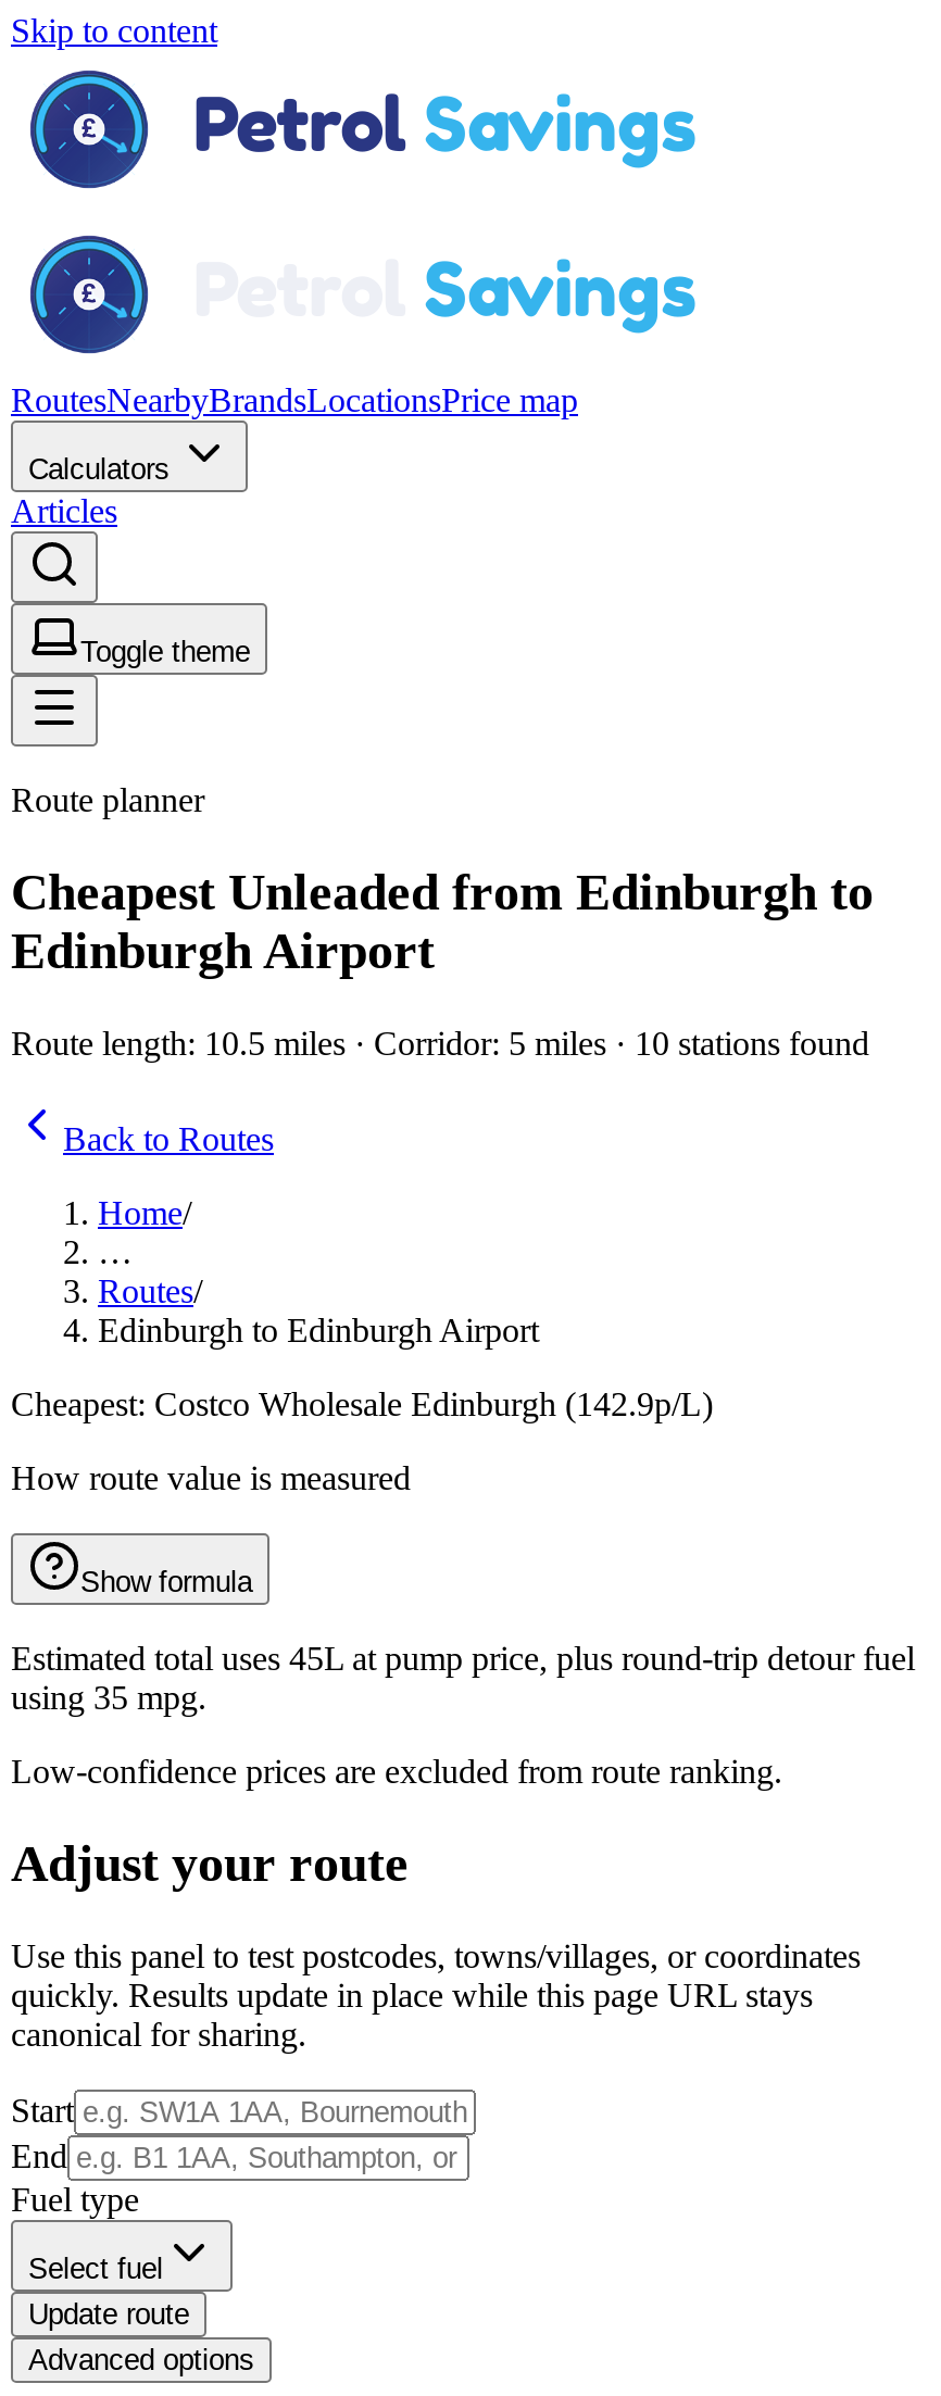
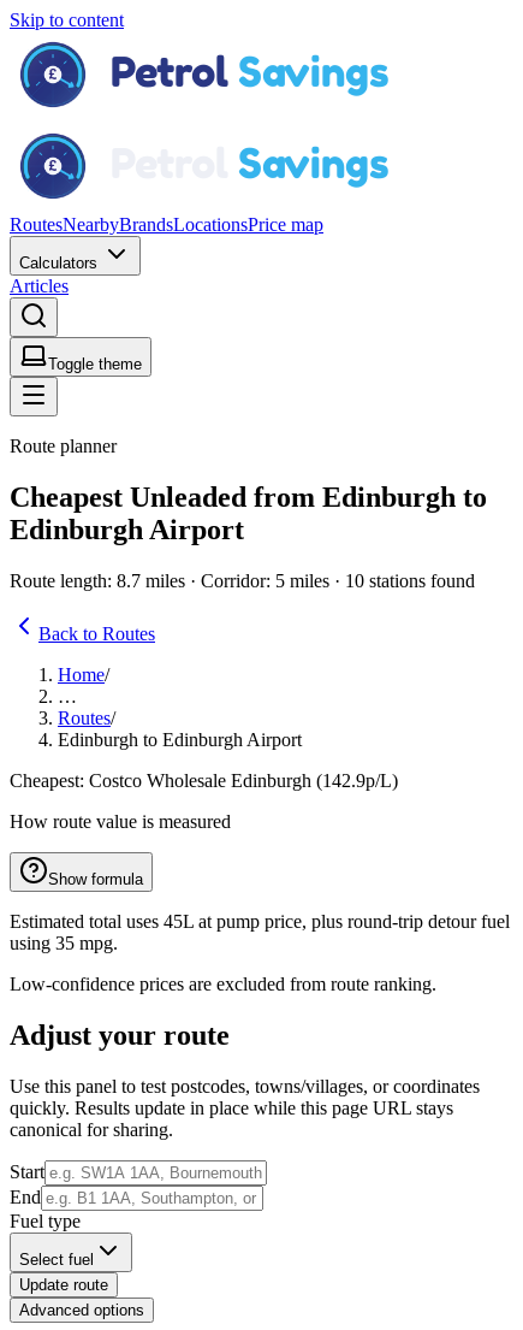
[11,1024,869,1061] Route length: 10.5 miles · Corridor: 5 miles · 10 stations found -> [10,570,475,591] Route length: 8.7 miles · Corridor: 5 miles · 10 stations found

